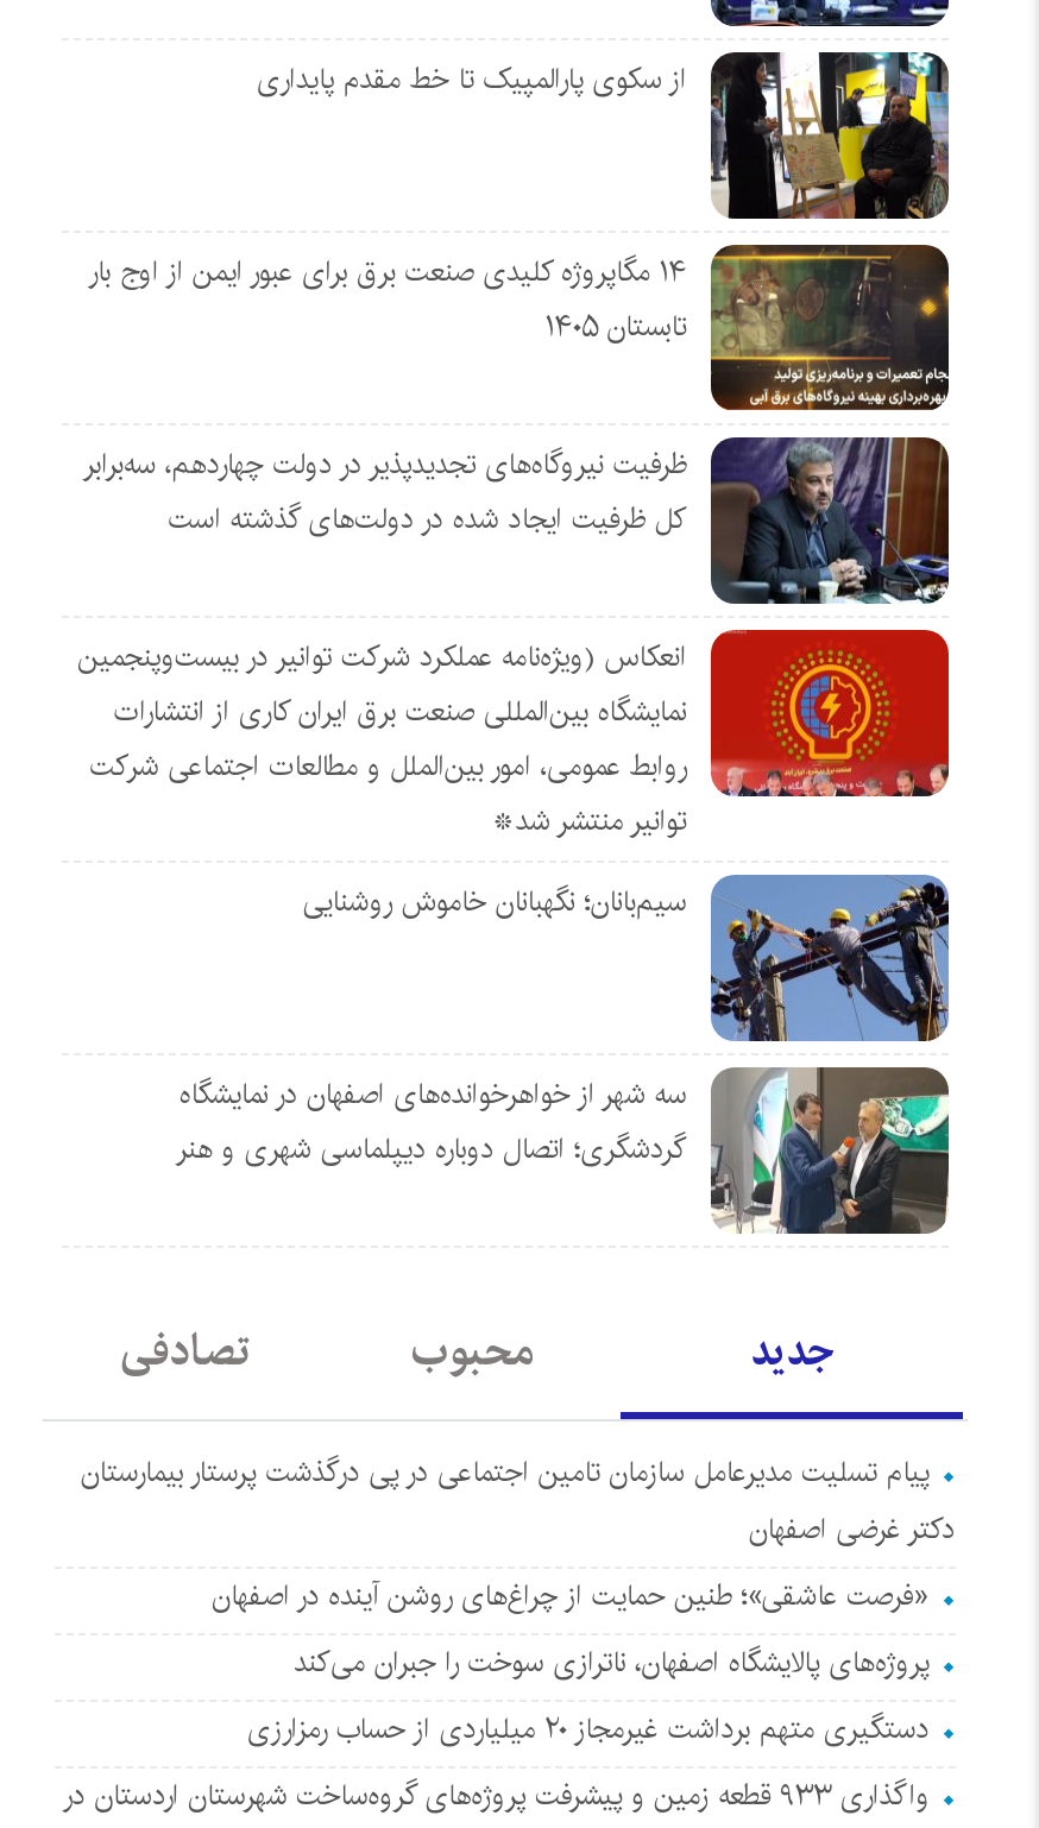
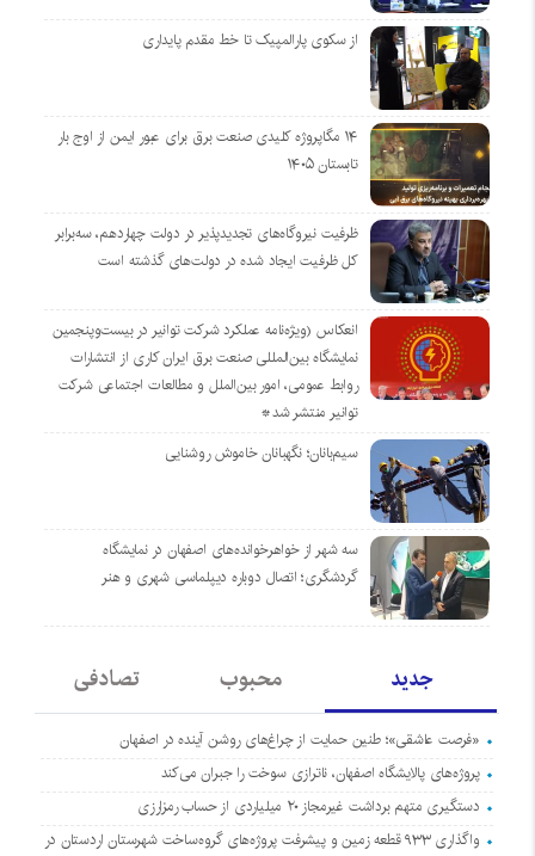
[81,1450,955,1552] پیام تسلیت مدیرعامل سازمان تامین اجتماعی در پی درگذشت پرستار بیمارستان | دکتر غرضی اصفهان -> none

